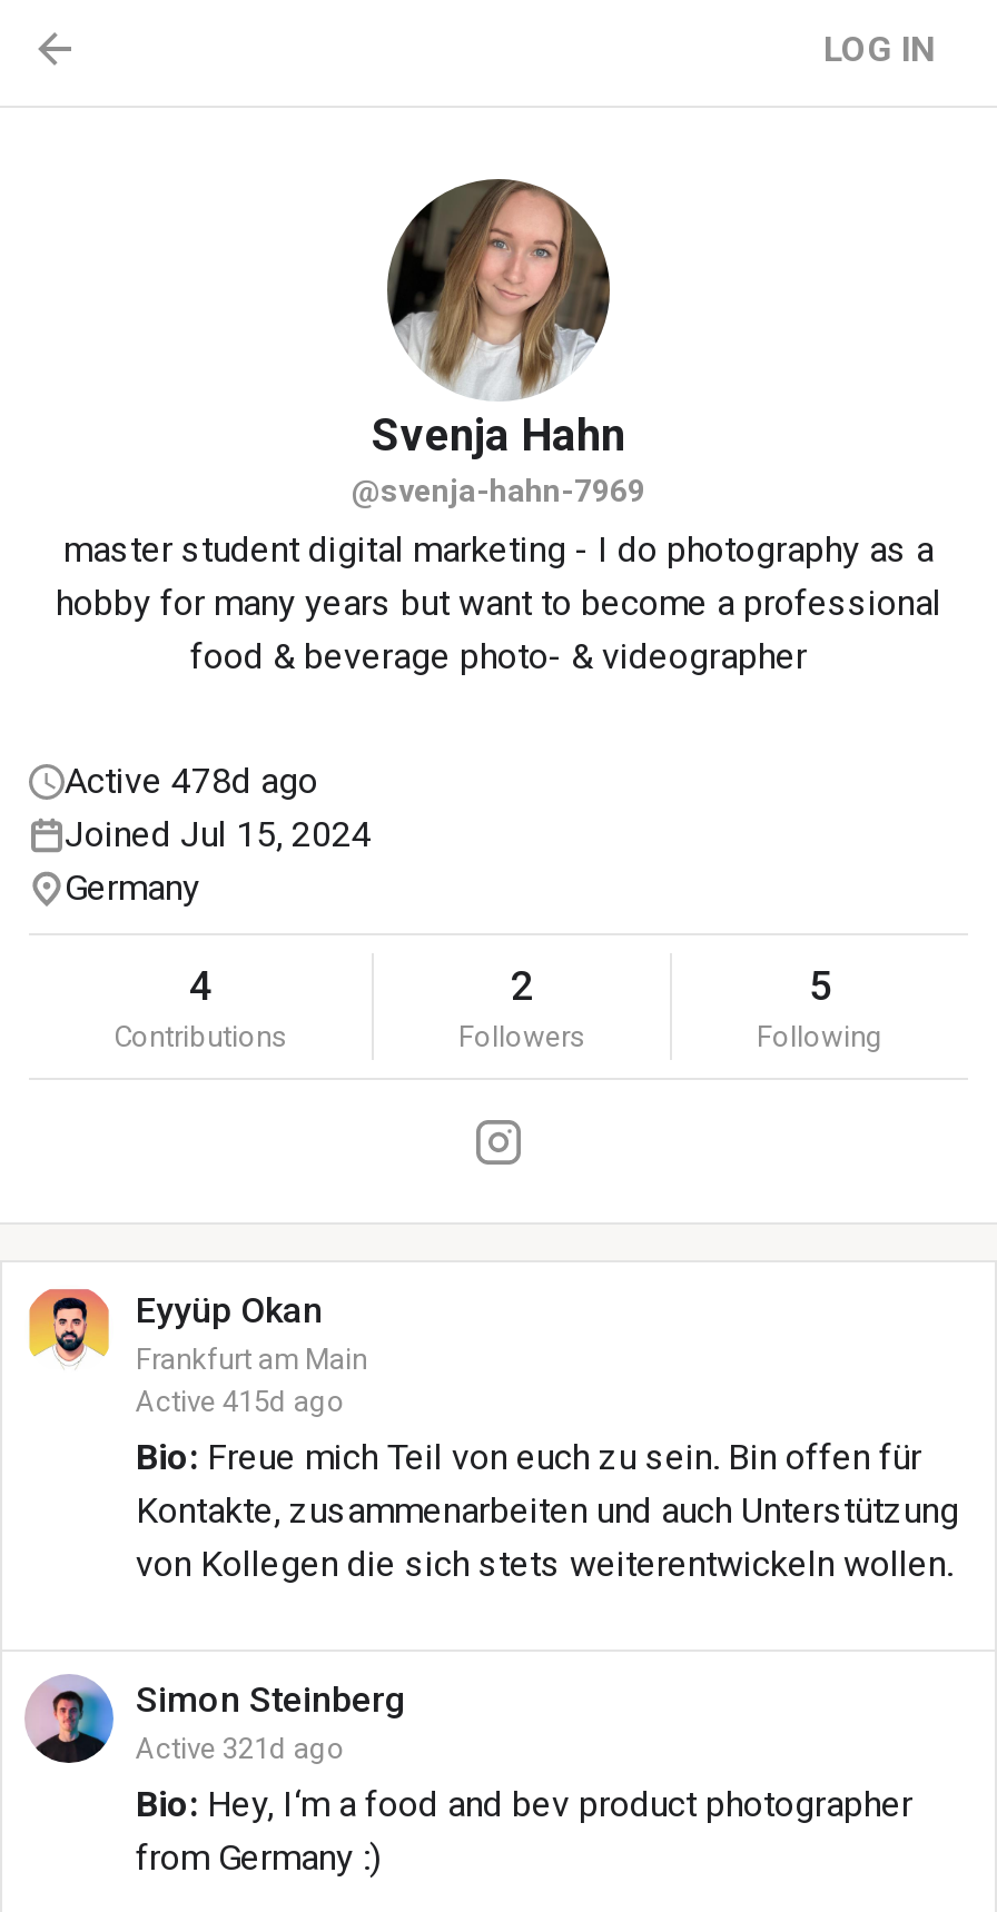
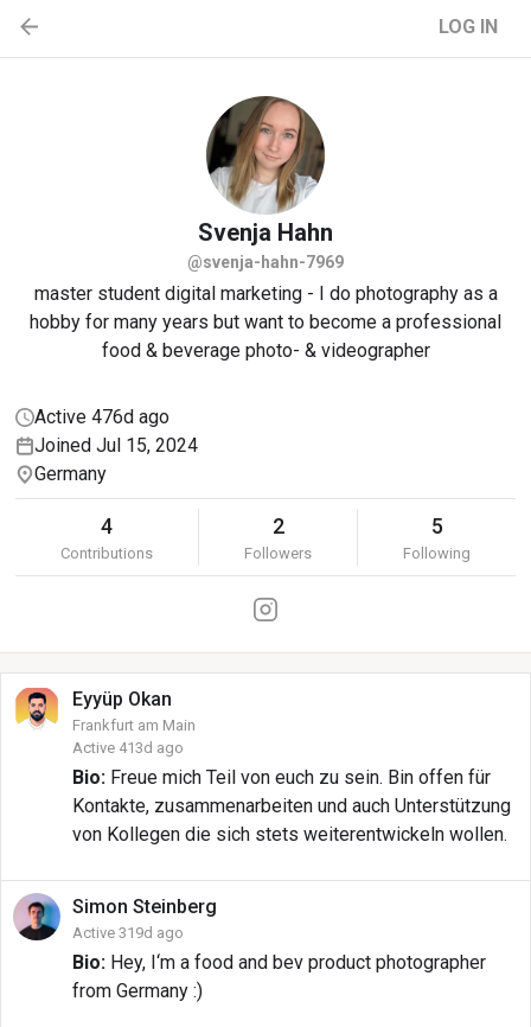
[65,760,318,802] Active 478d ago -> [34,406,169,428] Active 476d ago
[136,1385,345,1418] Active 415d ago -> [72,739,184,757] Active 413d ago
[136,1732,345,1765] Active 321d ago -> [72,924,184,942] Active 319d ago

